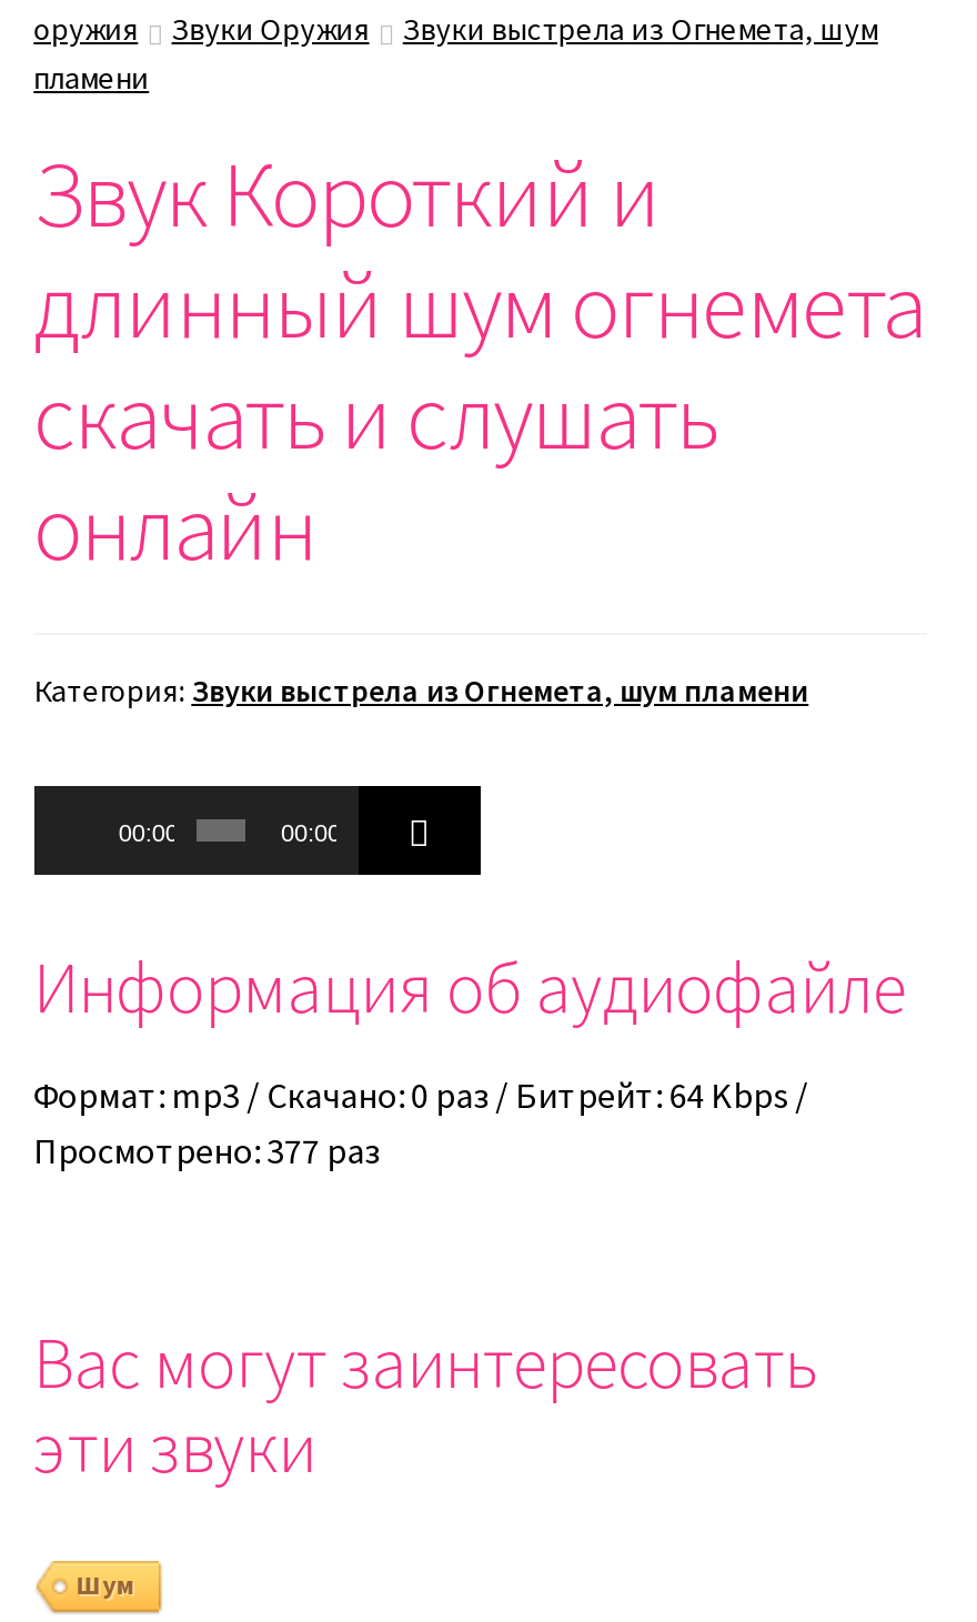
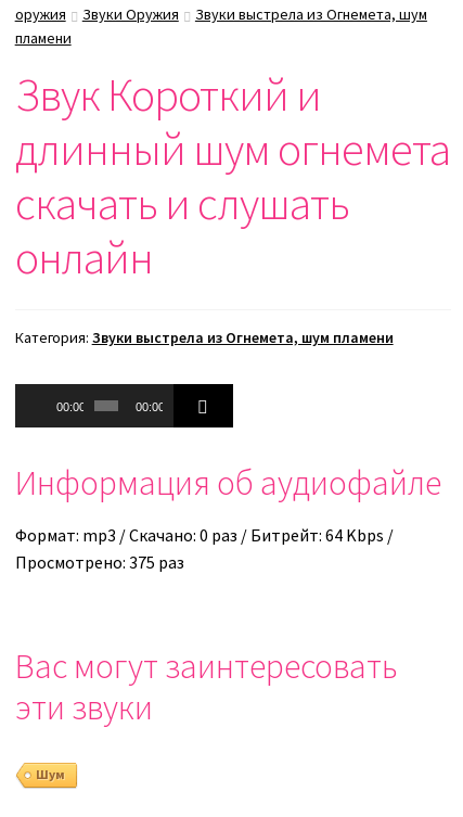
[34,1128,380,1172] Просмотрено: 377 раз -> [15,551,184,573] Просмотрено: 375 раз

